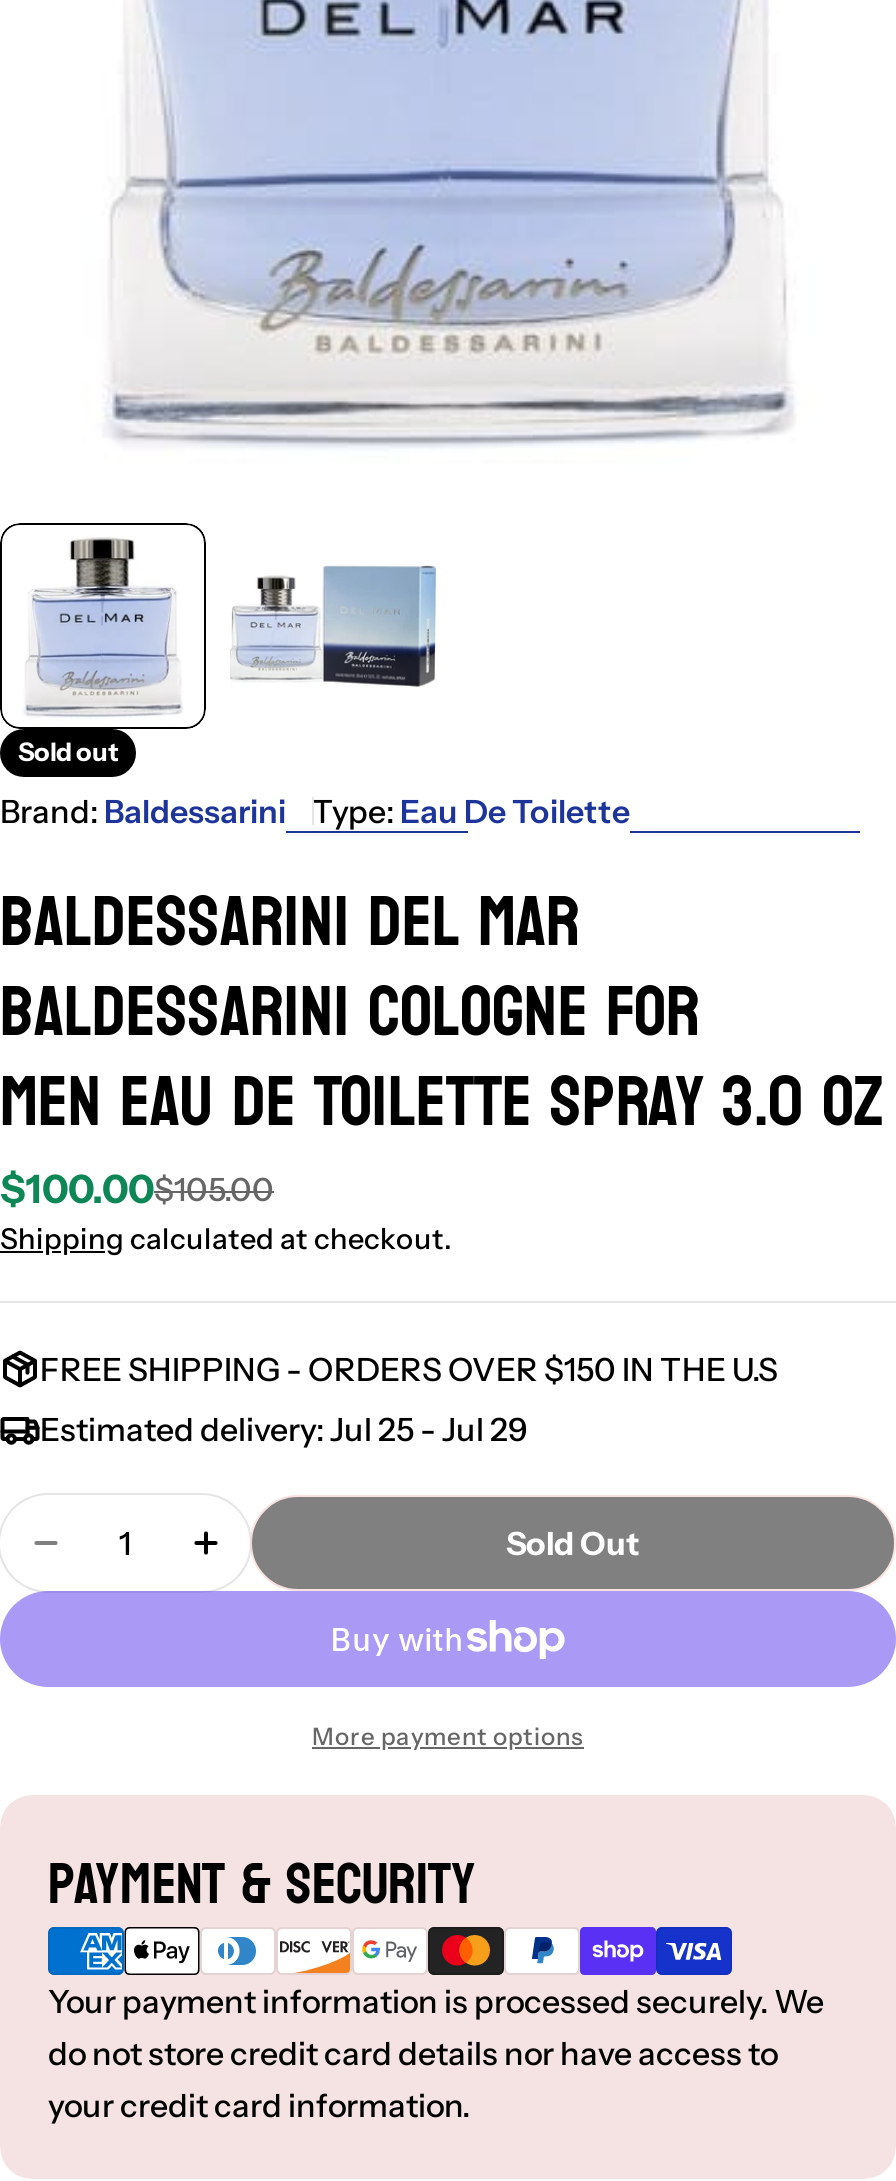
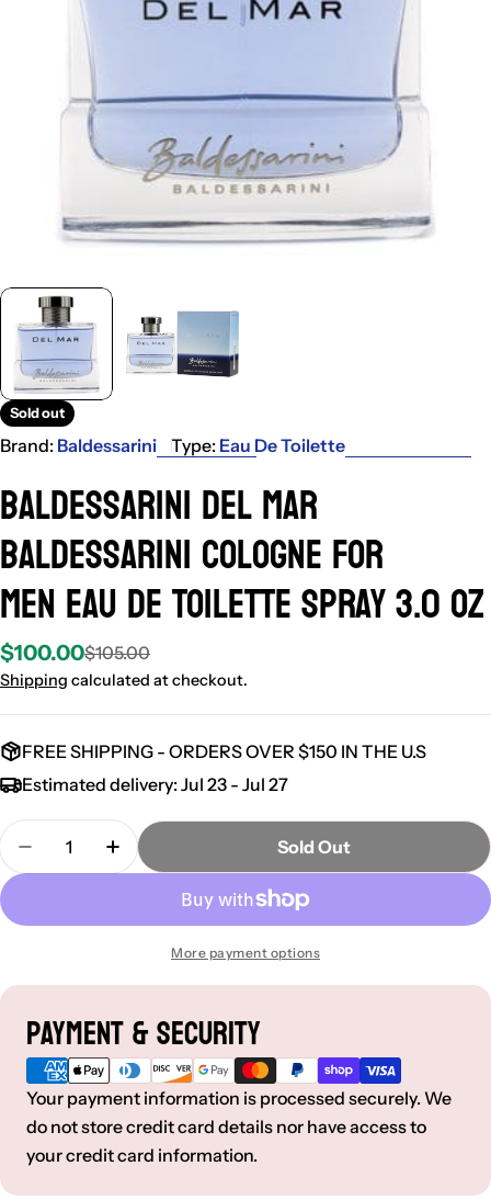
[40,1410,528,1450] Estimated delivery: Jul 25 - Jul 29 -> [22,773,288,795] Estimated delivery: Jul 23 - Jul 27

